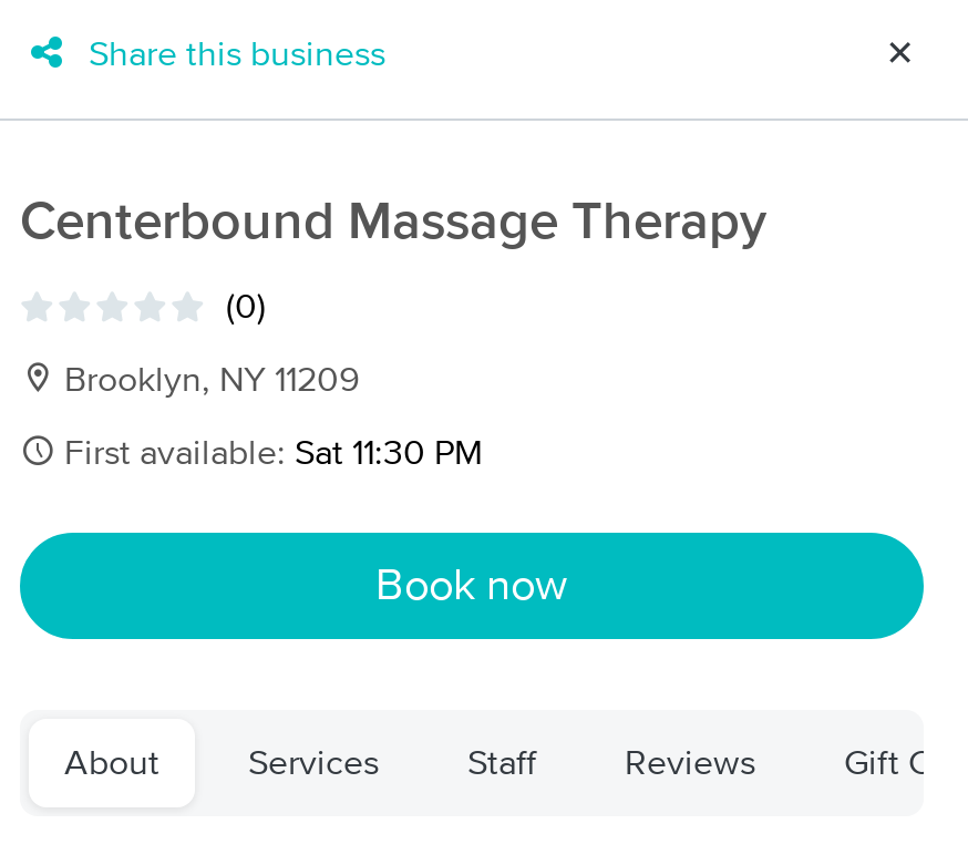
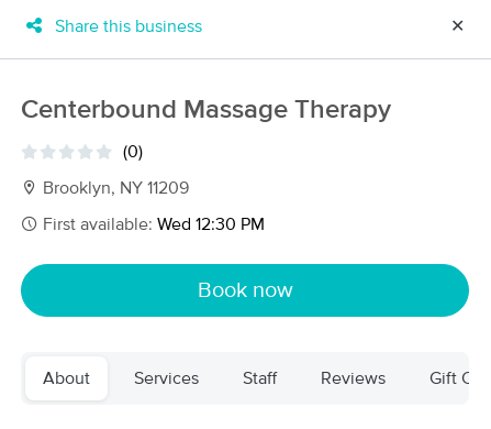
[55,435,483,471] First available: Sat 11:30 PM -> [38,216,265,233] First available: Wed 12:30 PM

